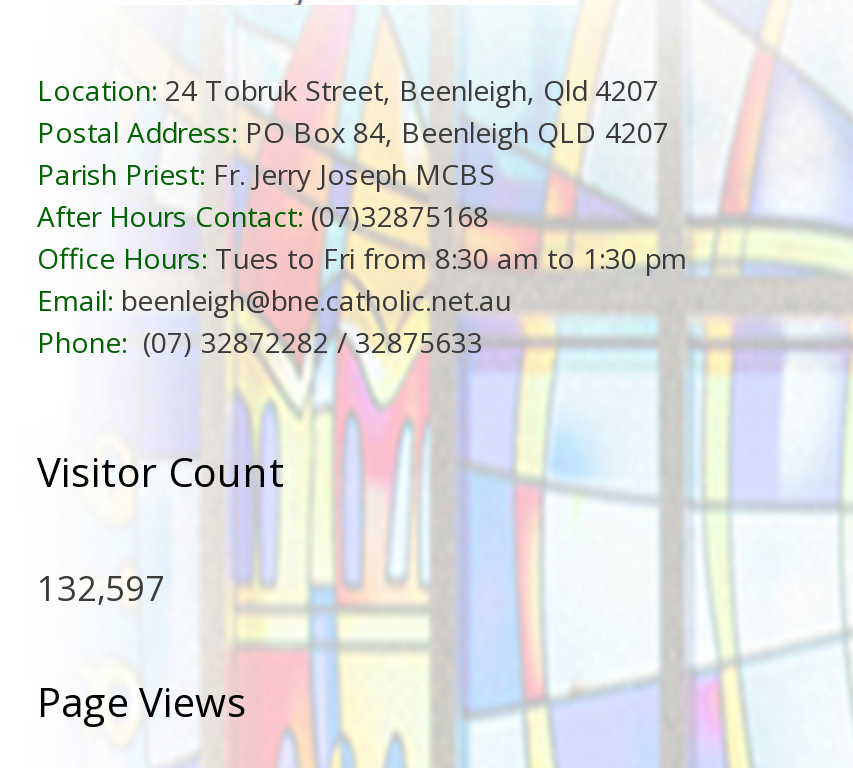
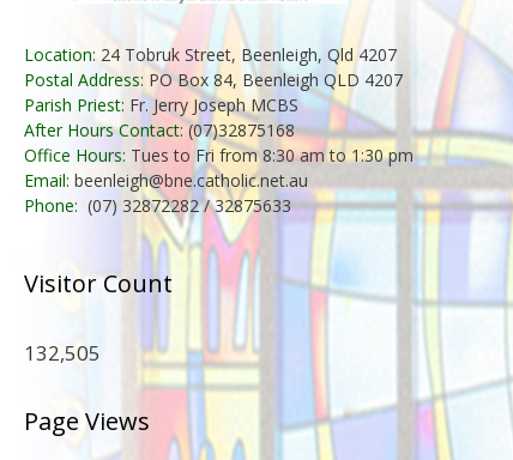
[37,565,165,611] 132,597 -> [24,339,101,366] 132,505

